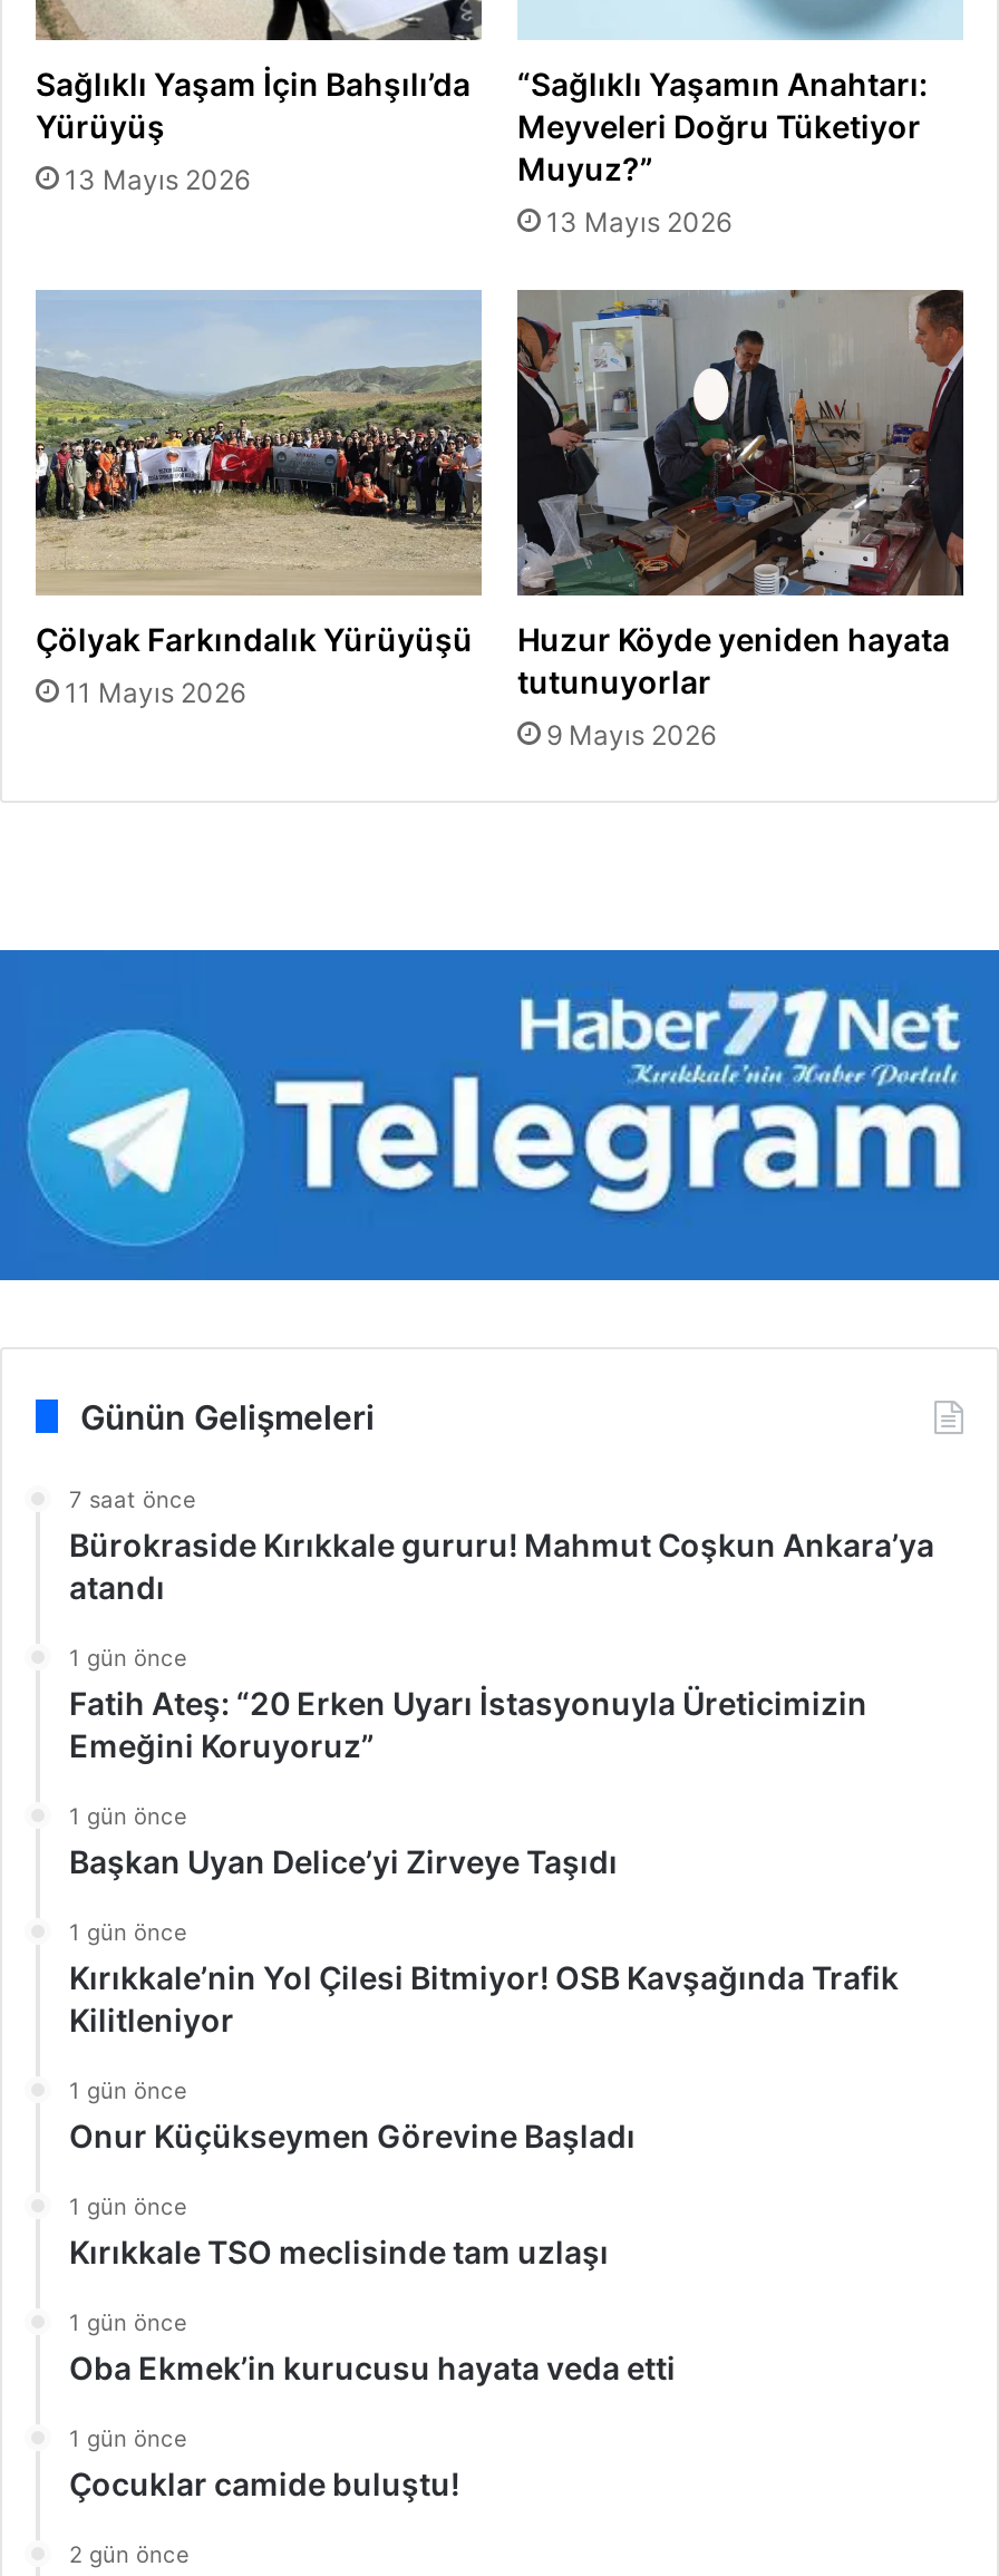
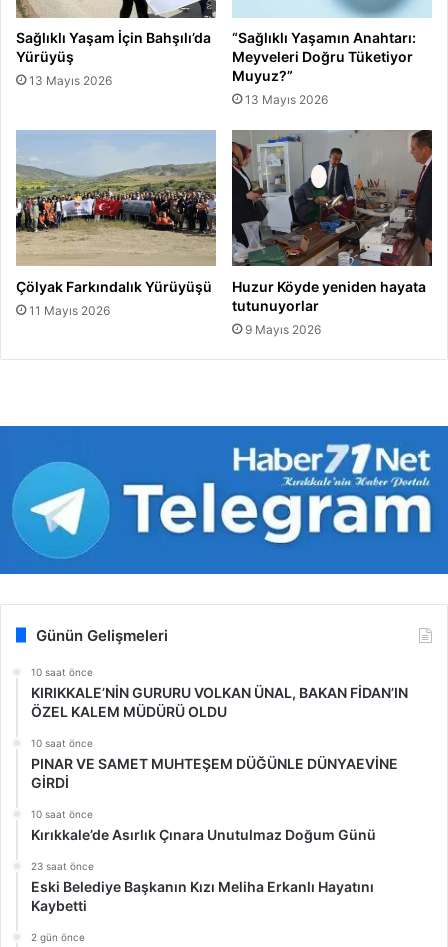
[69,1485,934,2502] 7 saat önce | Bürokraside Kırıkkale gururu! Mahmut Coşkun Ankara’ya | atandı | 1 gün önce | Fatih Ateş: “20 Erken Uyarı İstasyonuyla Üreticimizin | Emeğini Koruyoruz” | 1 gün önce | Başkan Uyan Delice’yi Zirveye Taşıdı | 1 gün önce | Kırıkkale’nin Yol Çilesi Bitmiyor! OSB Kavşağında Trafik | Kilitleniyor | 1 gün önce | Onur Küçükseymen Görevine Başladı | 1 gün önce | Kırıkkale TSO meclisinde tam uzlaşı | 1 gün önce | Oba Ekmek’in kurucusu hayata veda etti | 1 gün önce | Çocuklar camide buluştu! -> [31,666,408,914] 10 saat önce | KIRIKKALE’NİN GURURU VOLKAN ÜNAL, BAKAN FİDAN’IN | ÖZEL KALEM MÜDÜRÜ OLDU | 10 saat önce | PINAR VE SAMET MUHTEŞEM DÜĞÜNLE DÜNYAEVİNE | GİRDİ | 10 saat önce | Kırıkkale’de Asırlık Çınara Unutulmaz Doğum Günü | 23 saat önce | Eski Belediye Başkanın Kızı Meliha Erkanlı Hayatını | Kaybetti

